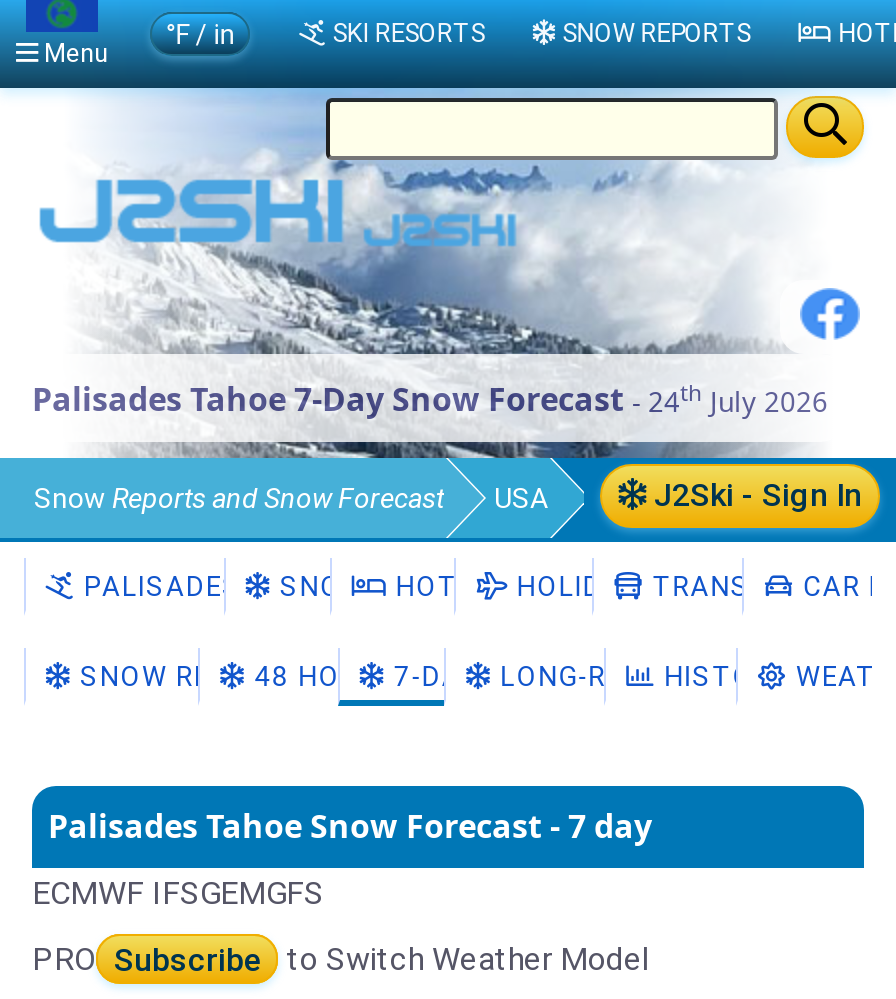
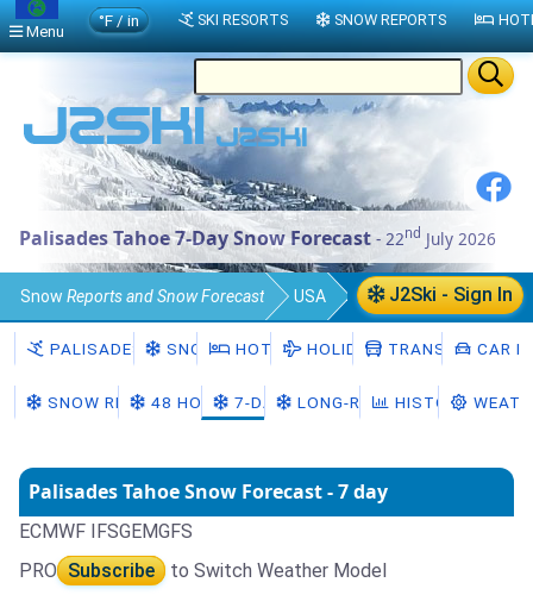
[32,377,828,422] Palisades Tahoe 7-Day Snow Forecast - 24th July 2026 -> [19,224,496,251] Palisades Tahoe 7-Day Snow Forecast - 22nd July 2026

